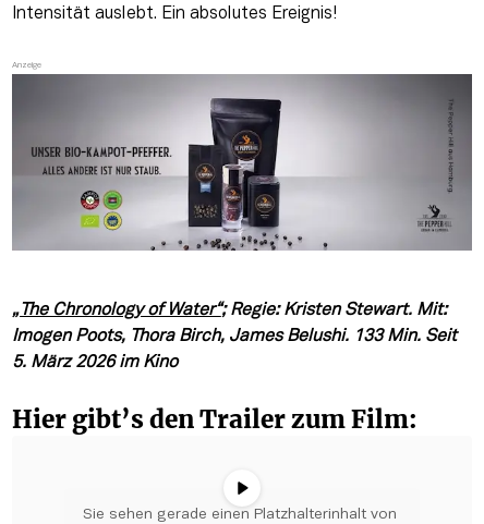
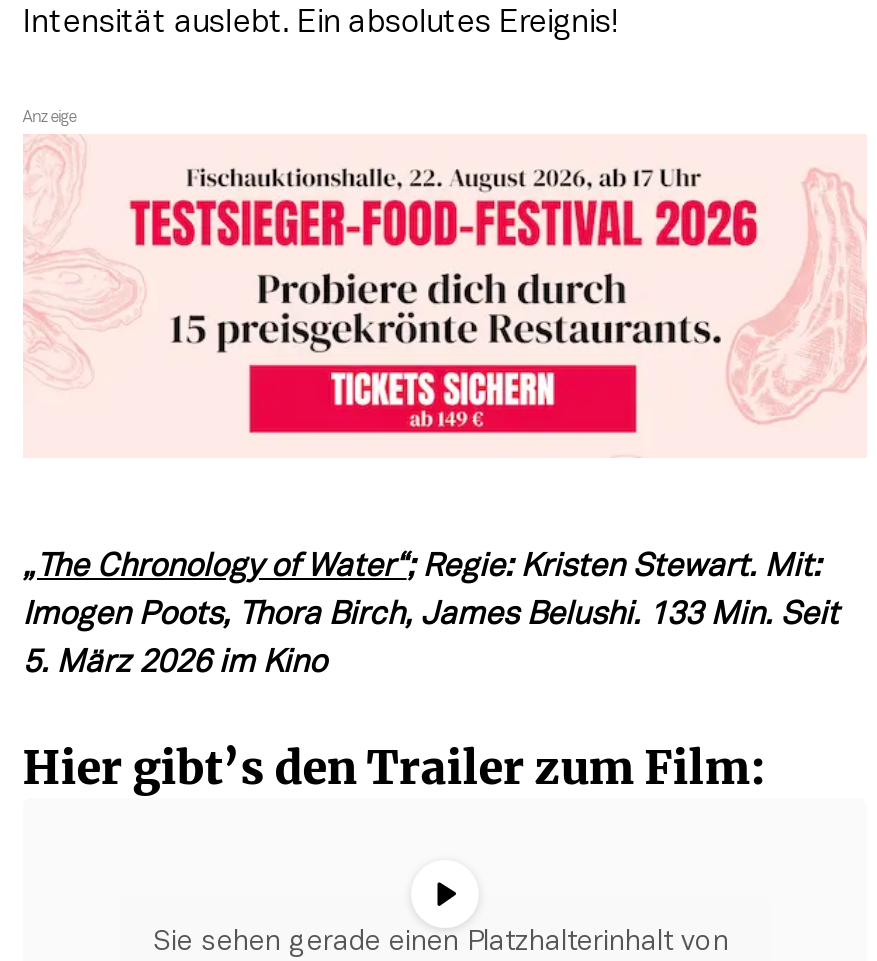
[11,73,473,252] [image] -> [23,135,867,459] [image]

